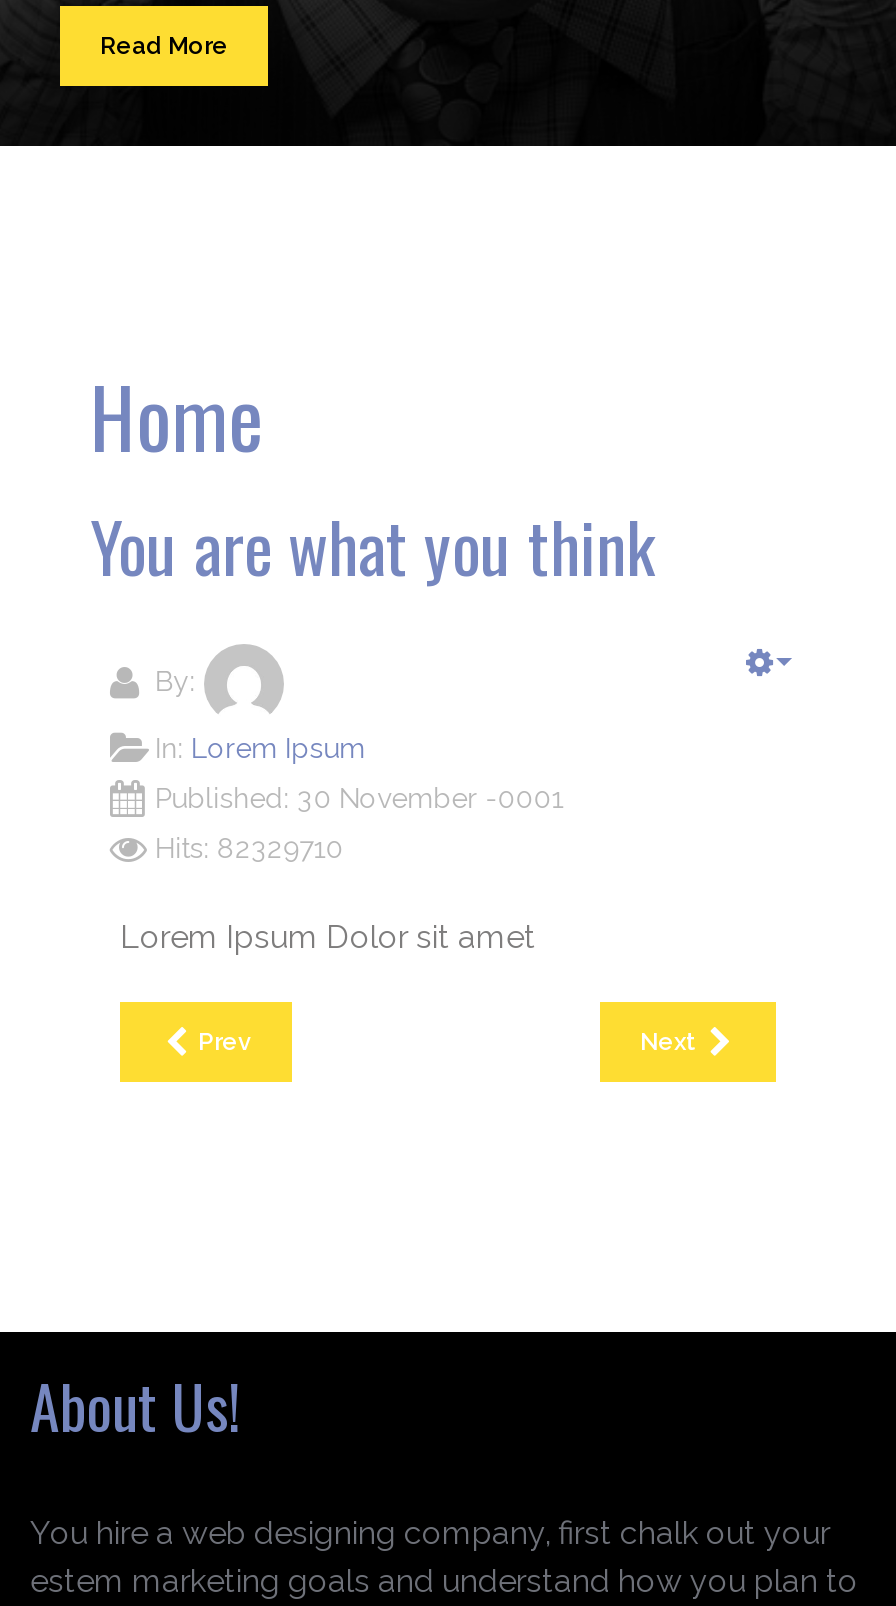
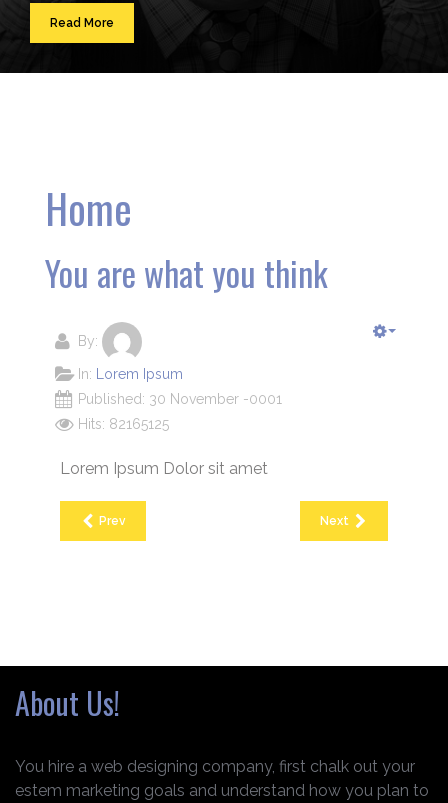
[155,832,343,864] Hits: 82329710 -> [78,416,169,432] Hits: 82165125

